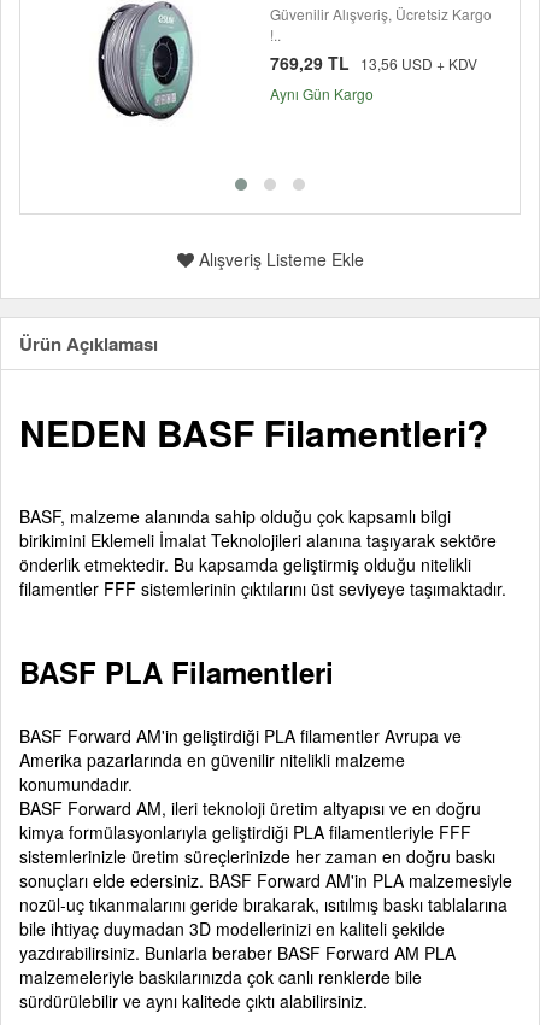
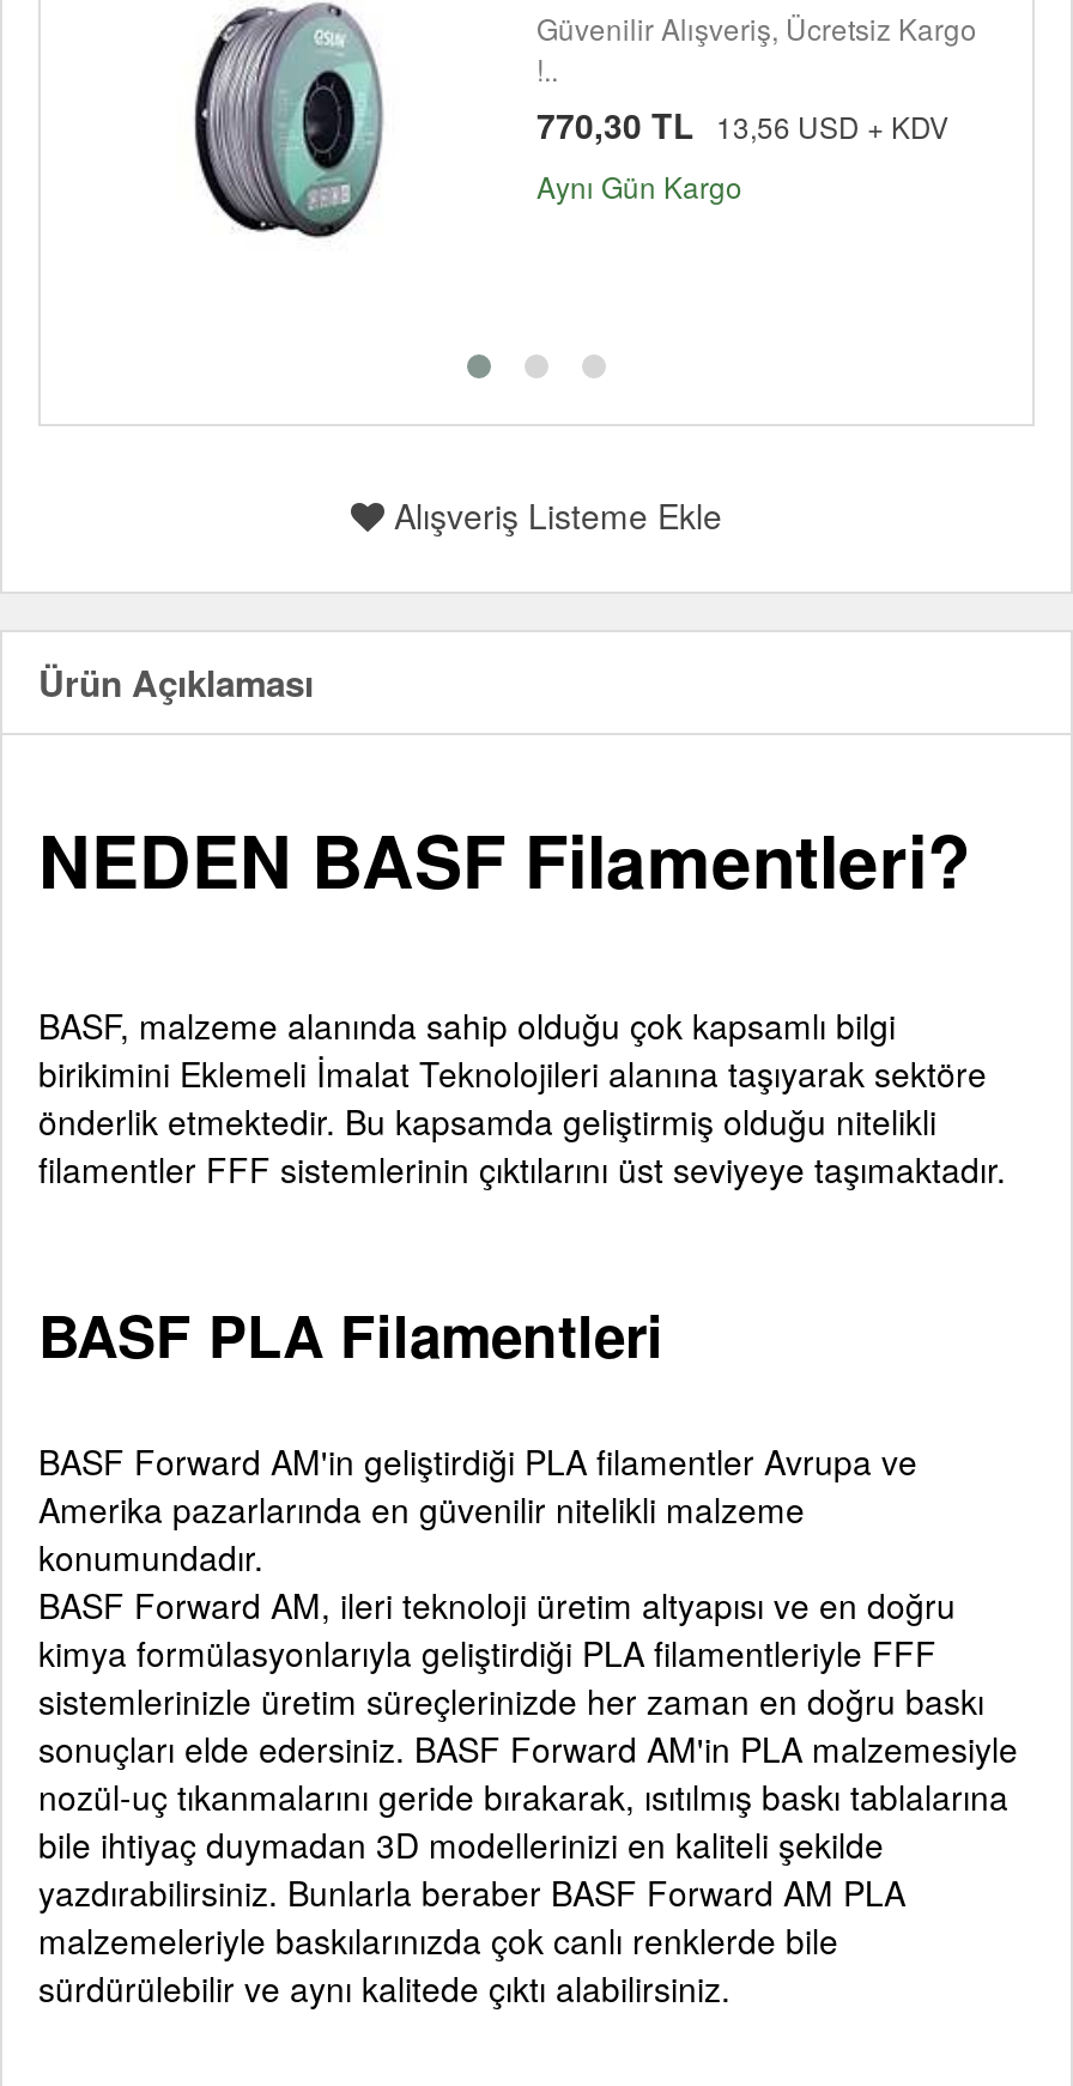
[270,51,477,75] 769,29 TL 13,56 USD + KDV -> [536,101,948,148] 770,30 TL 13,56 USD + KDV

